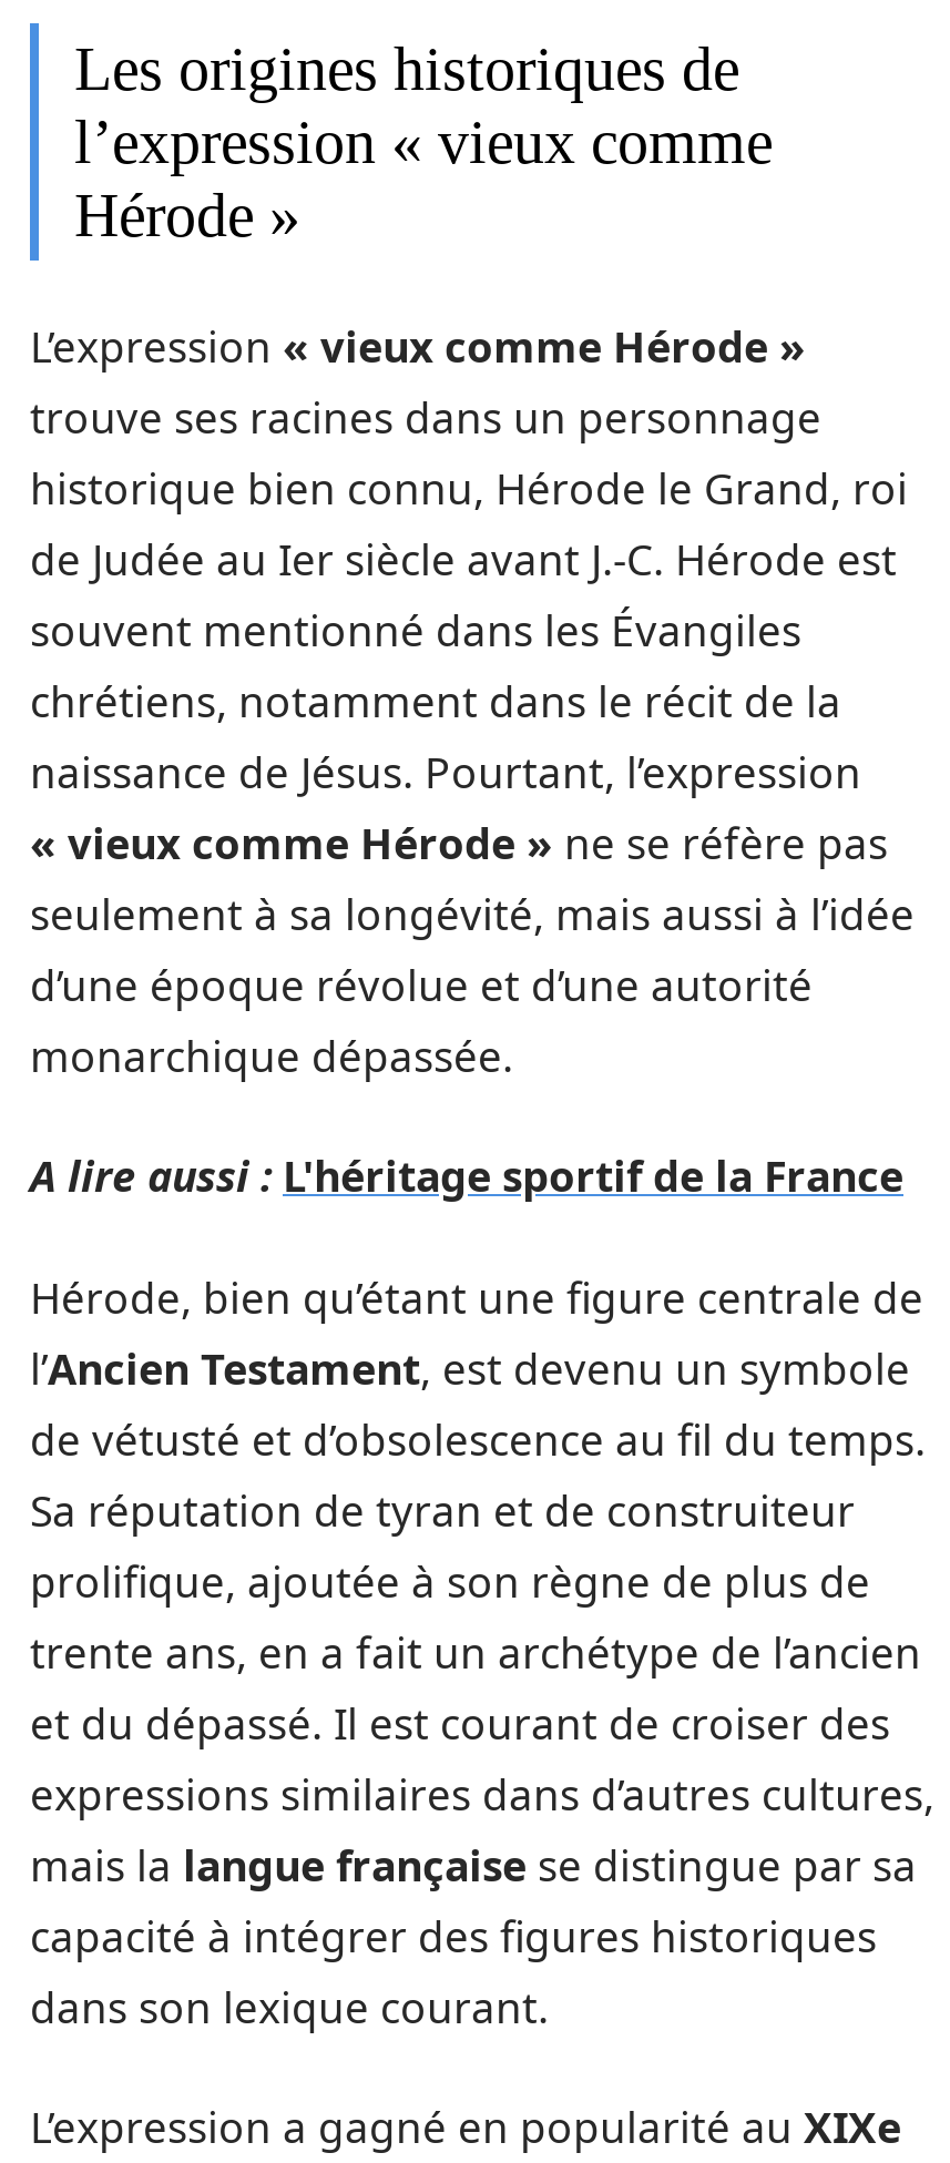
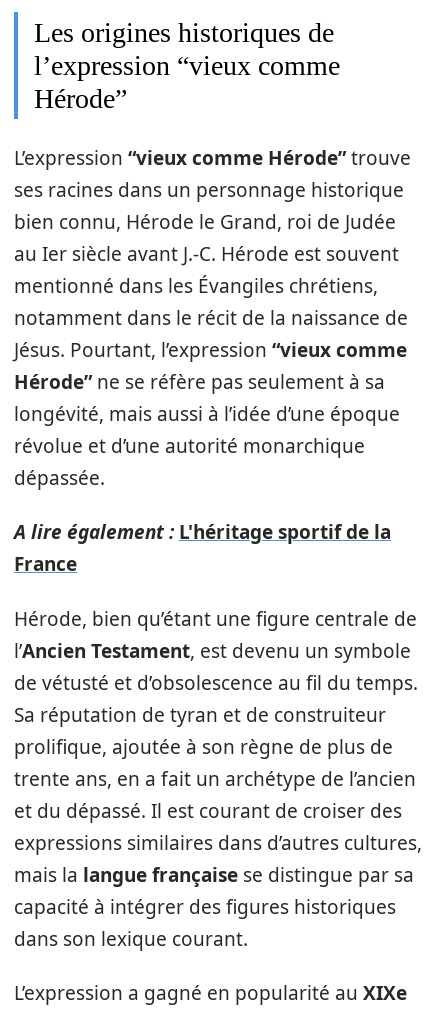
[74,108,773,249] l’expression « vieux comme | Hérode » -> [34,50,340,114] l’expression “vieux comme | Hérode”
[30,317,915,1084] L’expression « vieux comme Hérode » | trouve ses racines dans un personnage | historique bien connu, Hérode le Grand, roi | de Judée au Ier siècle avant J.-C. Hérode est | souvent mentionné dans les Évangiles | chrétiens, notamment dans le récit de la | naissance de Jésus. Pourtant, l’expression | « vieux comme Hérode » ne se réfère pas | seulement à sa longévité, mais aussi à l’idée | d’une époque révolue et d’une autorité | monarchique dépassée. -> [14,144,411,490] L’expression “vieux comme Hérode” trouve | ses racines dans un personnage historique | bien connu, Hérode le Grand, roi de Judée | au Ier siècle avant J.-C. Hérode est souvent | mentionné dans les Évangiles chrétiens, | notamment dans le récit de la naissance de | Jésus. Pourtant, l’expression “vieux comme | Hérode” ne se réfère pas seulement à sa | longévité, mais aussi à l’idée d’une époque | révolue et d’une autorité monarchique | dépassée.
[30,1147,903,1205] A lire aussi : L'héritage sportif de la France -> [14,519,391,577] A lire également : L'héritage sportif de la | France

